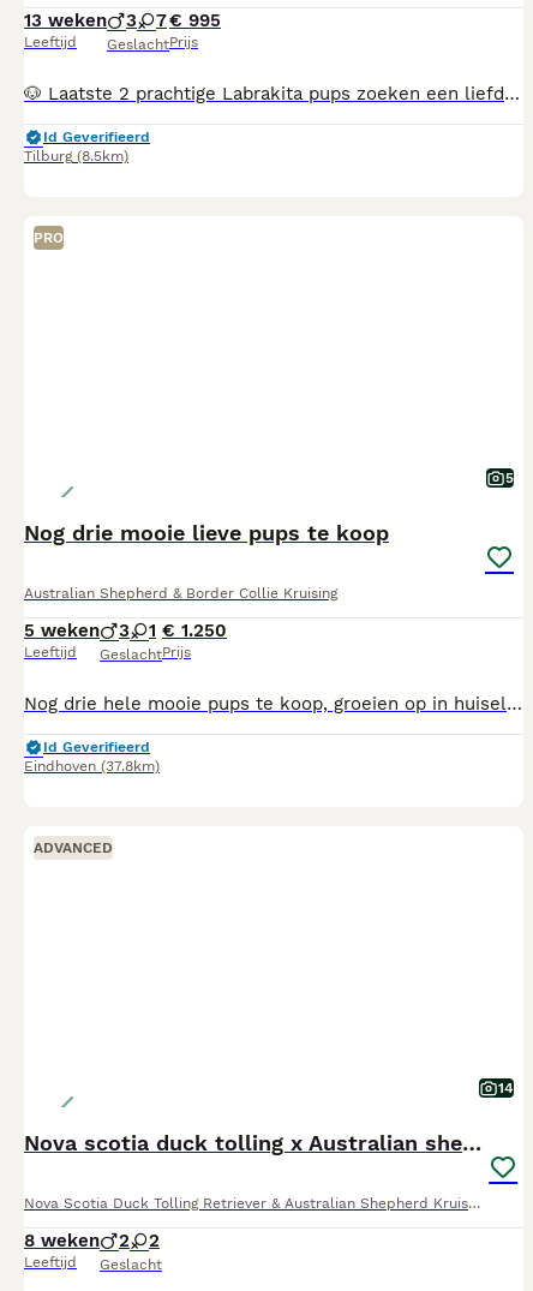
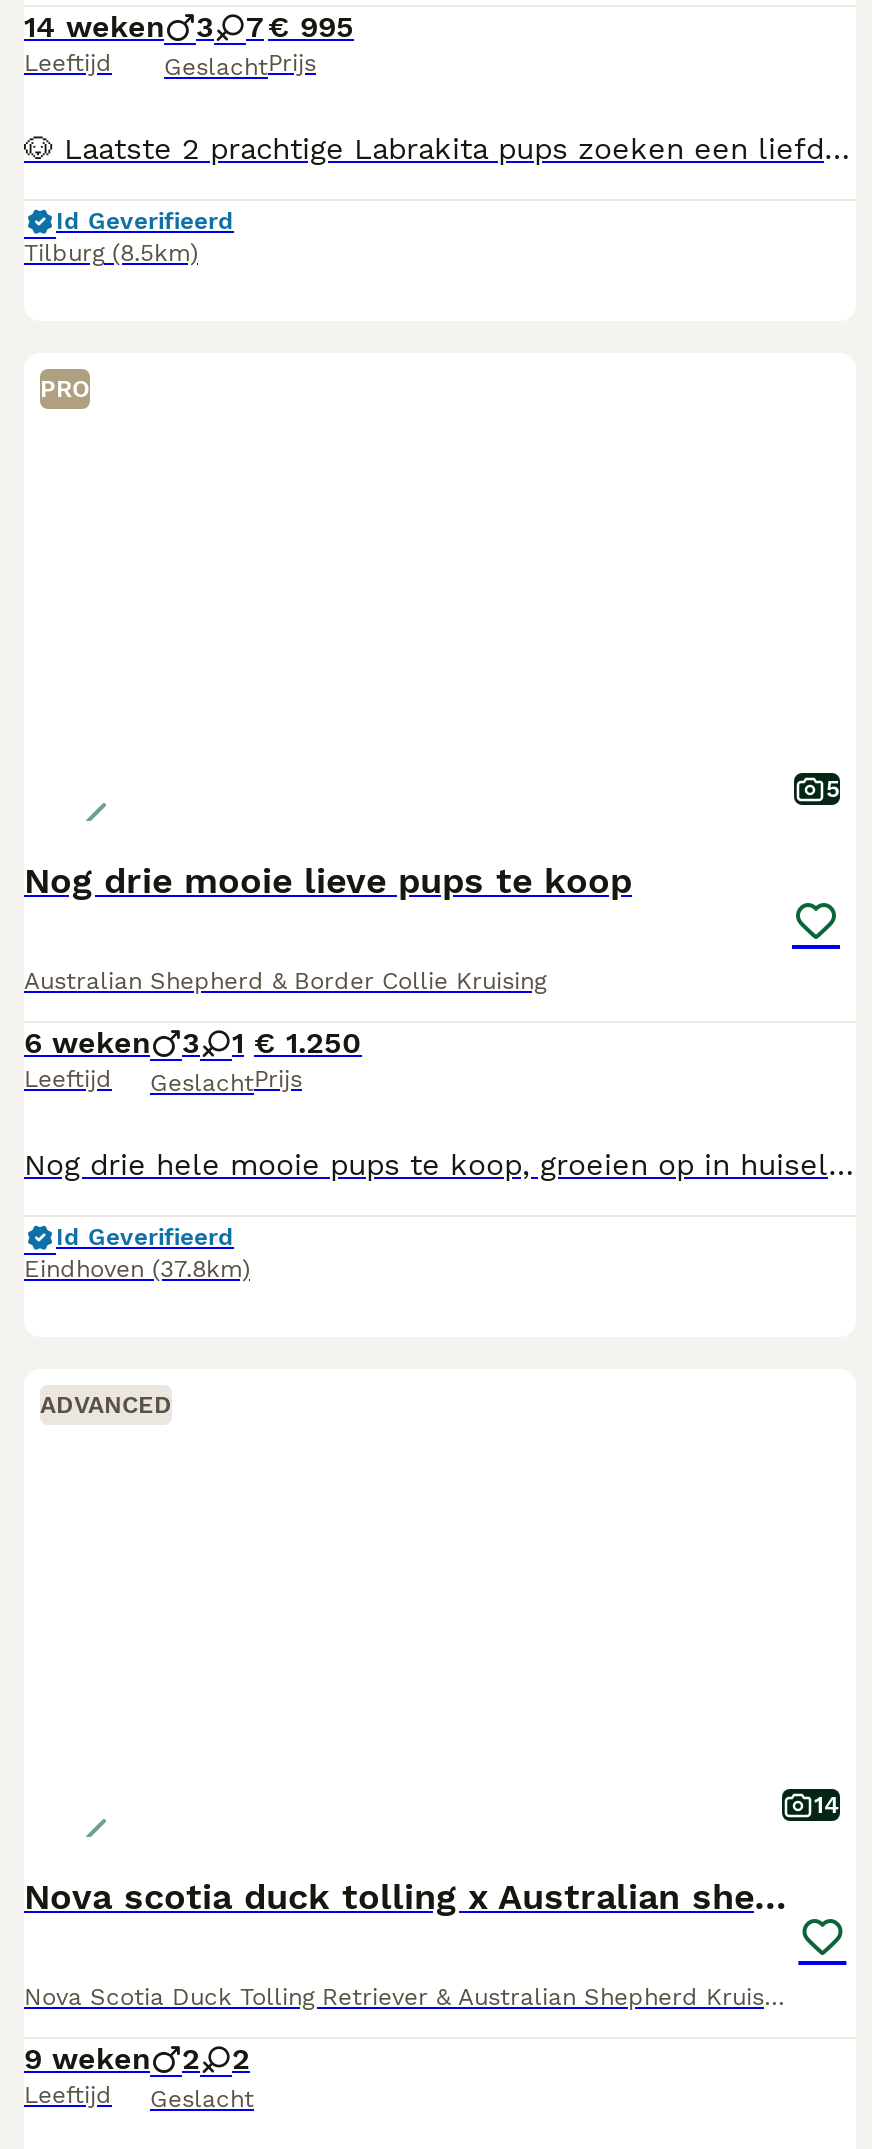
[24,10,221,31] 13 weken 3 7 € 995 -> [24,9,354,45] 14 weken 3 7 € 995
[24,620,227,641] 5 weken 3 1 € 1.250 -> [24,1025,362,1061] 6 weken 3 1 € 1.250
[24,1230,160,1251] 8 weken 2 2 -> [24,2041,250,2077] 9 weken 2 2

